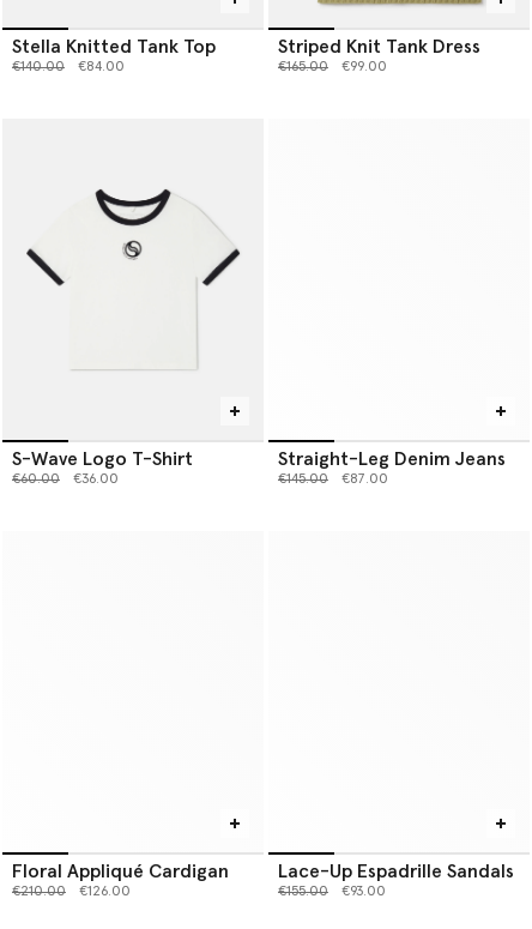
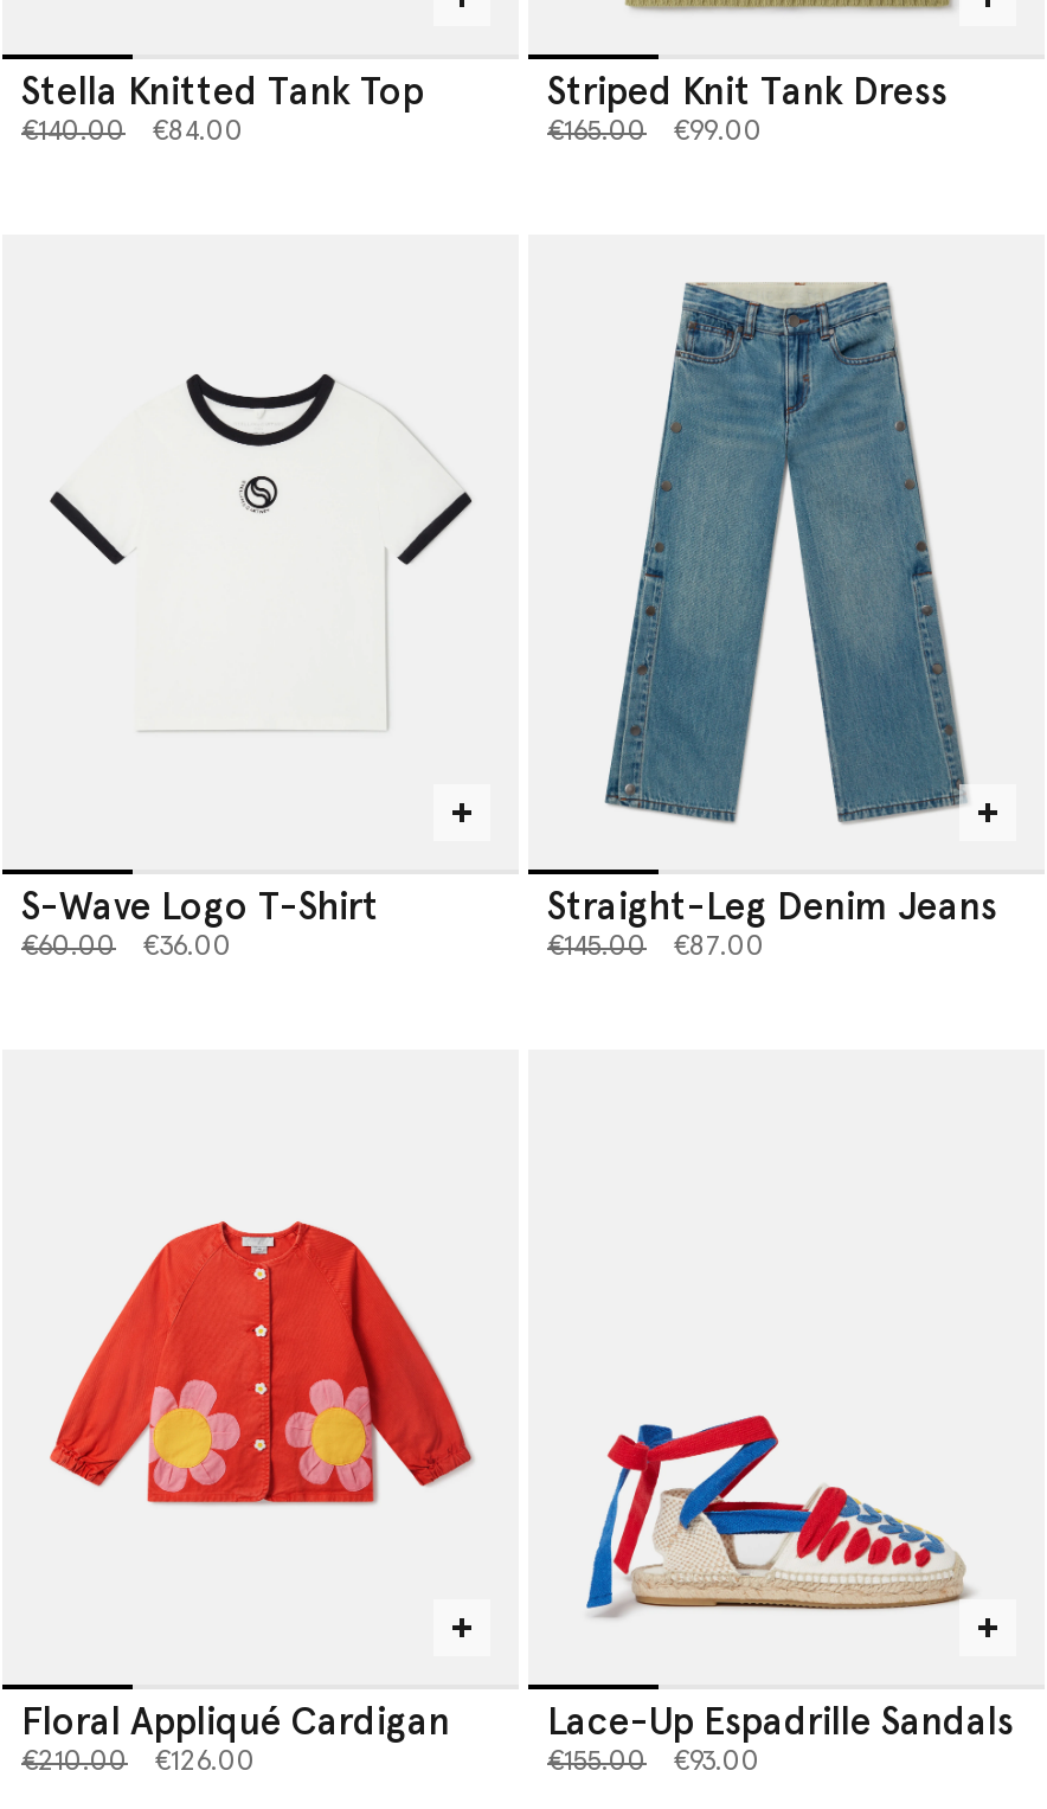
none -> [602,280,969,827] [image]
none -> [47,1218,476,1507] [image]
none -> [583,1412,976,1621] [image]

